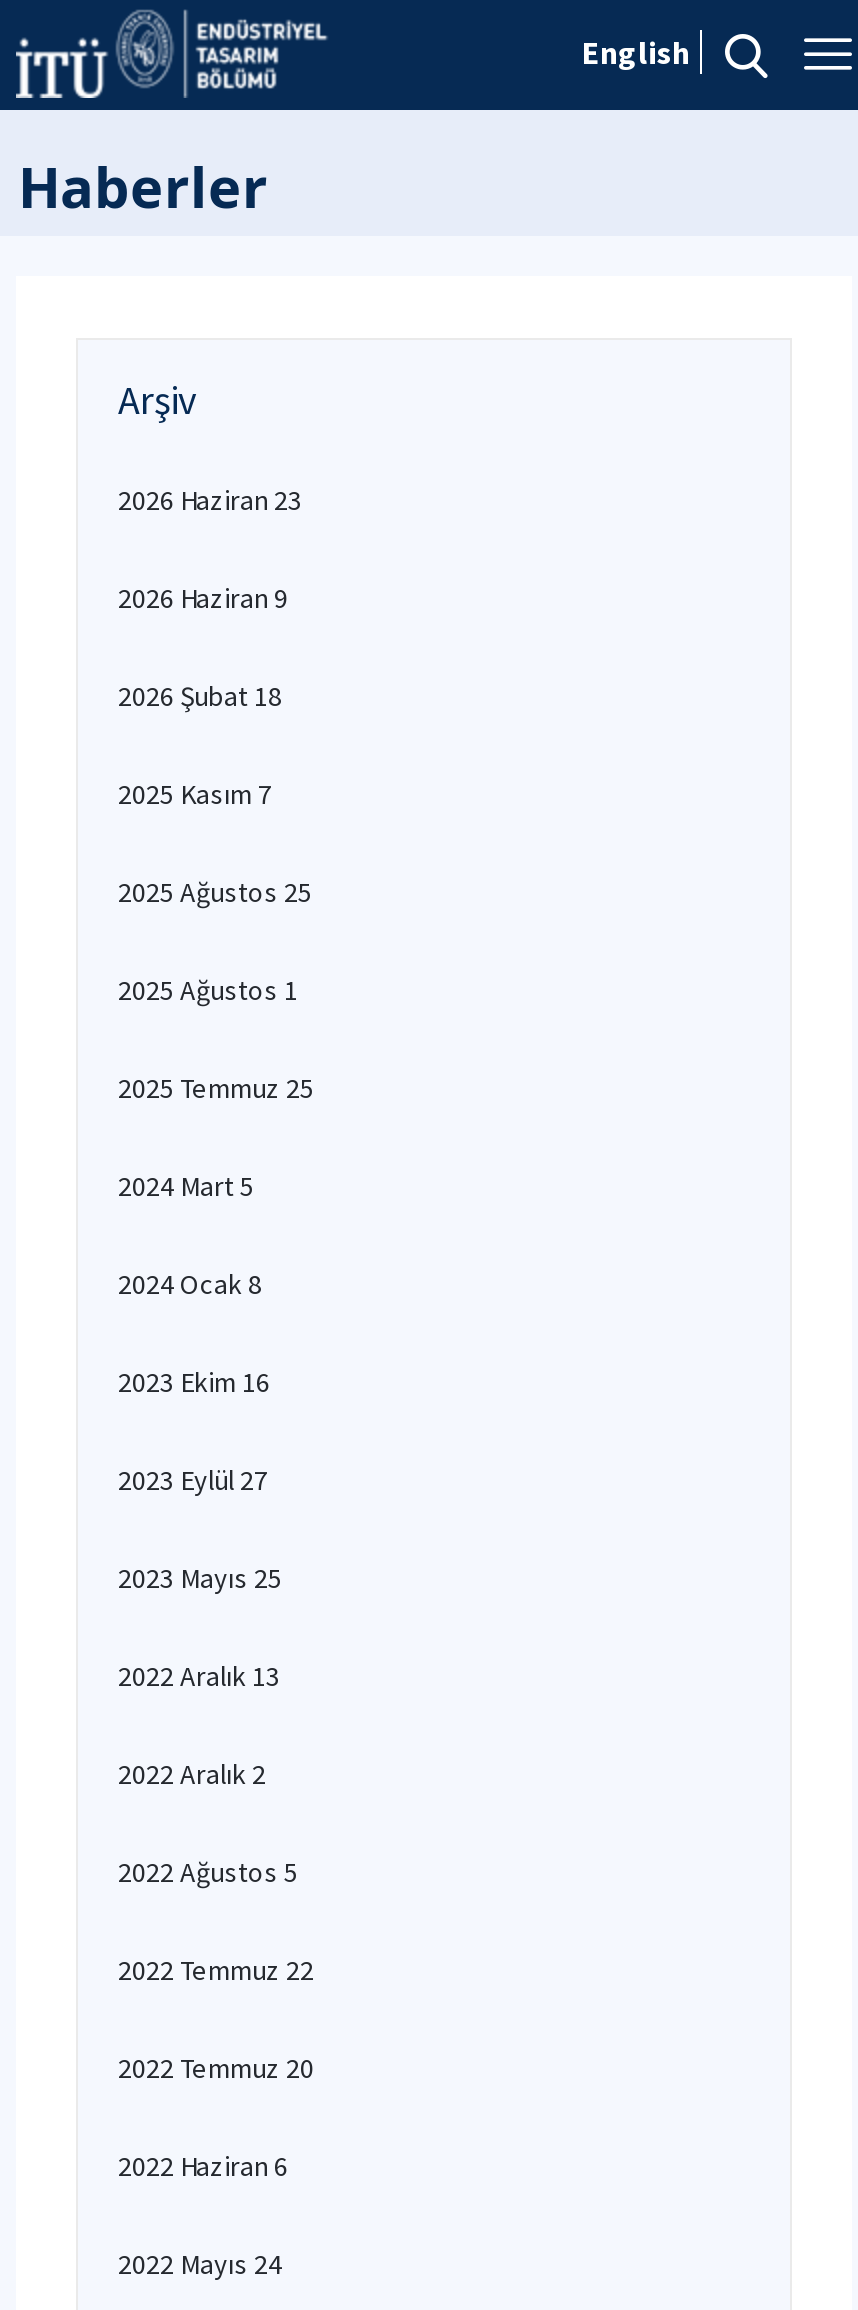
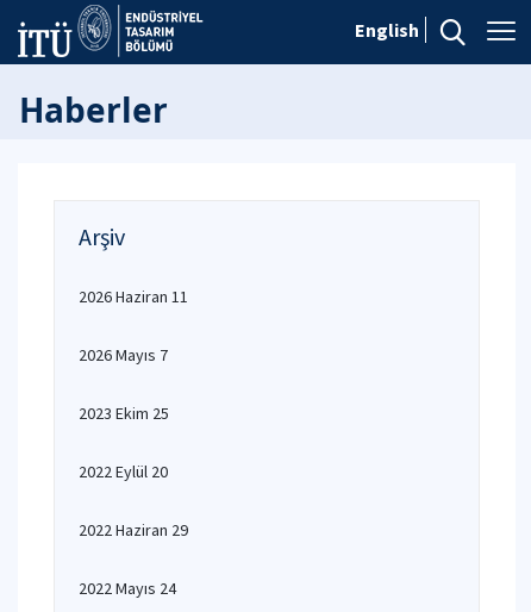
[118,482,314,2184] 2026 Haziran 23 | 2026 Haziran 9 | 2026 Şubat 18 | 2025 Kasım 7 | 2025 Ağustos 25 | 2025 Ağustos 1 | 2025 Temmuz 25 | 2024 Mart 5 | 2024 Ocak 8 | 2023 Ekim 16 | 2023 Eylül 27 | 2023 Mayıs 25 | 2022 Aralık 13 | 2022 Aralık 2 | 2022 Ağustos 5 | 2022 Temmuz 22 | 2022 Temmuz 20 | 2022 Haziran 6 -> [79,286,188,541] 2026 Haziran 11 | 2026 Mayıs 7 | 2023 Ekim 25 | 2022 Eylül 20 | 2022 Haziran 29

